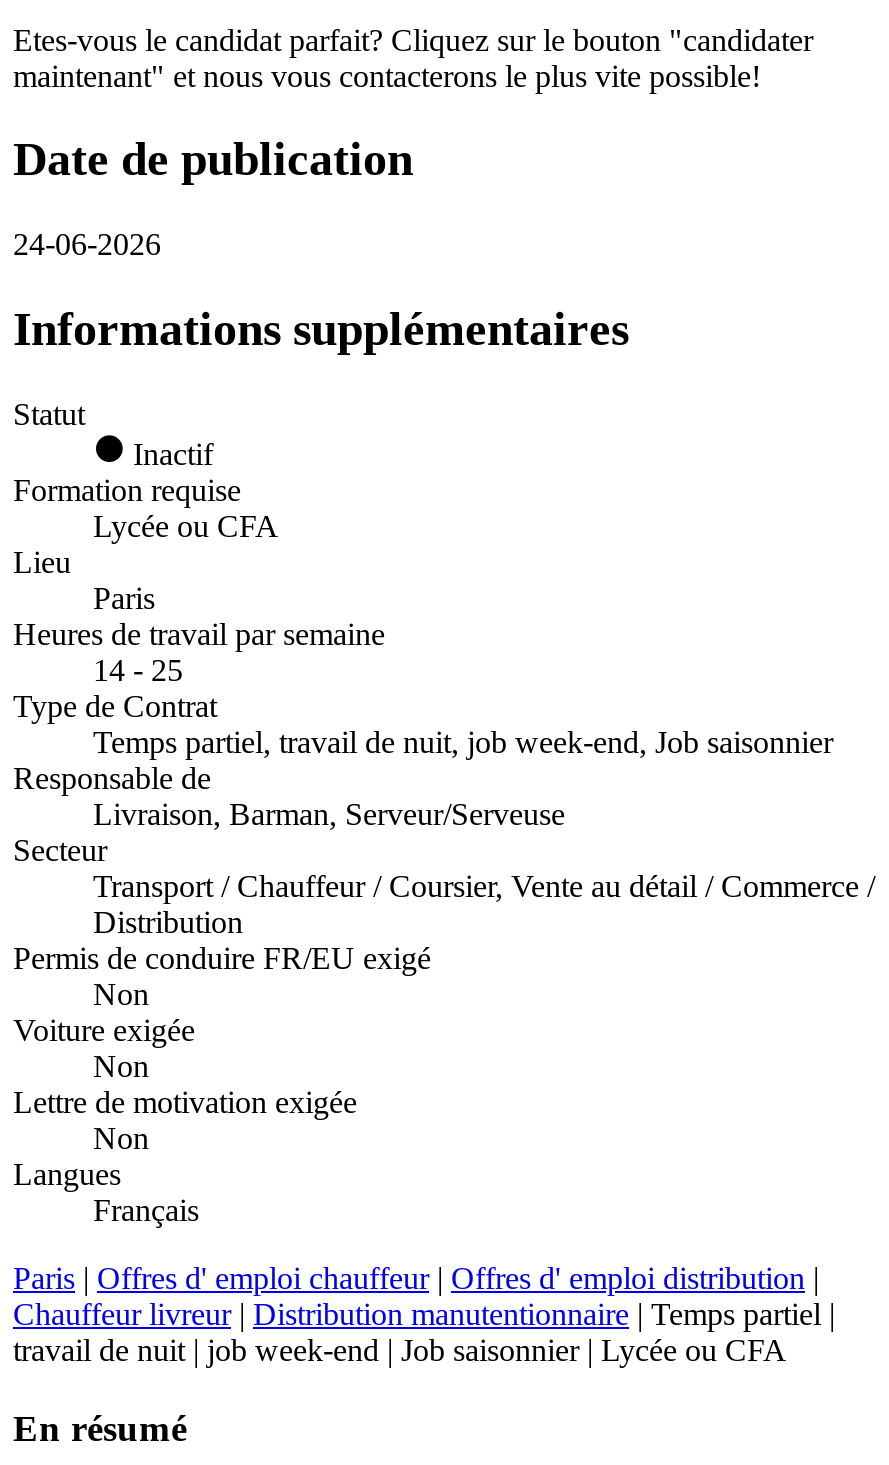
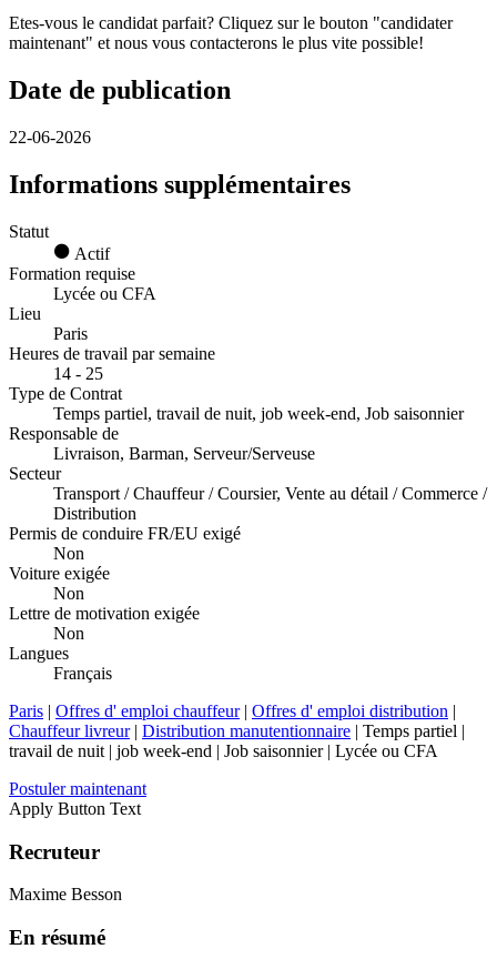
[13,227,161,261] 24-06-2026 -> [9,128,91,147] 22-06-2026
[125,437,213,471] Inactif -> [71,244,110,263] Actif
none -> [9,779,146,904] Postuler maintenant | Apply Button Text | Recruteur | Maxime Besson

